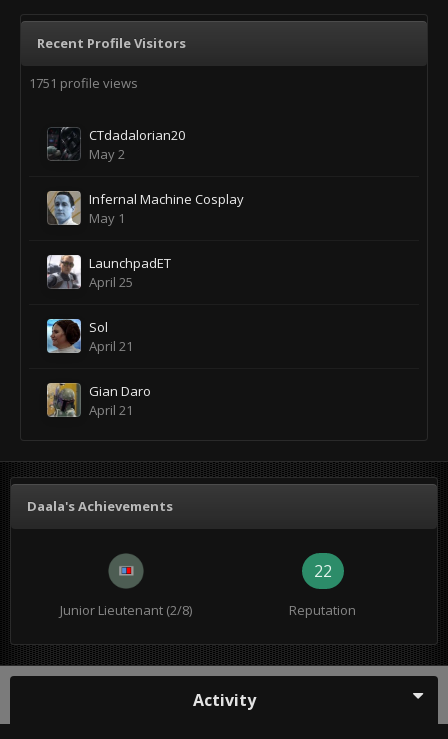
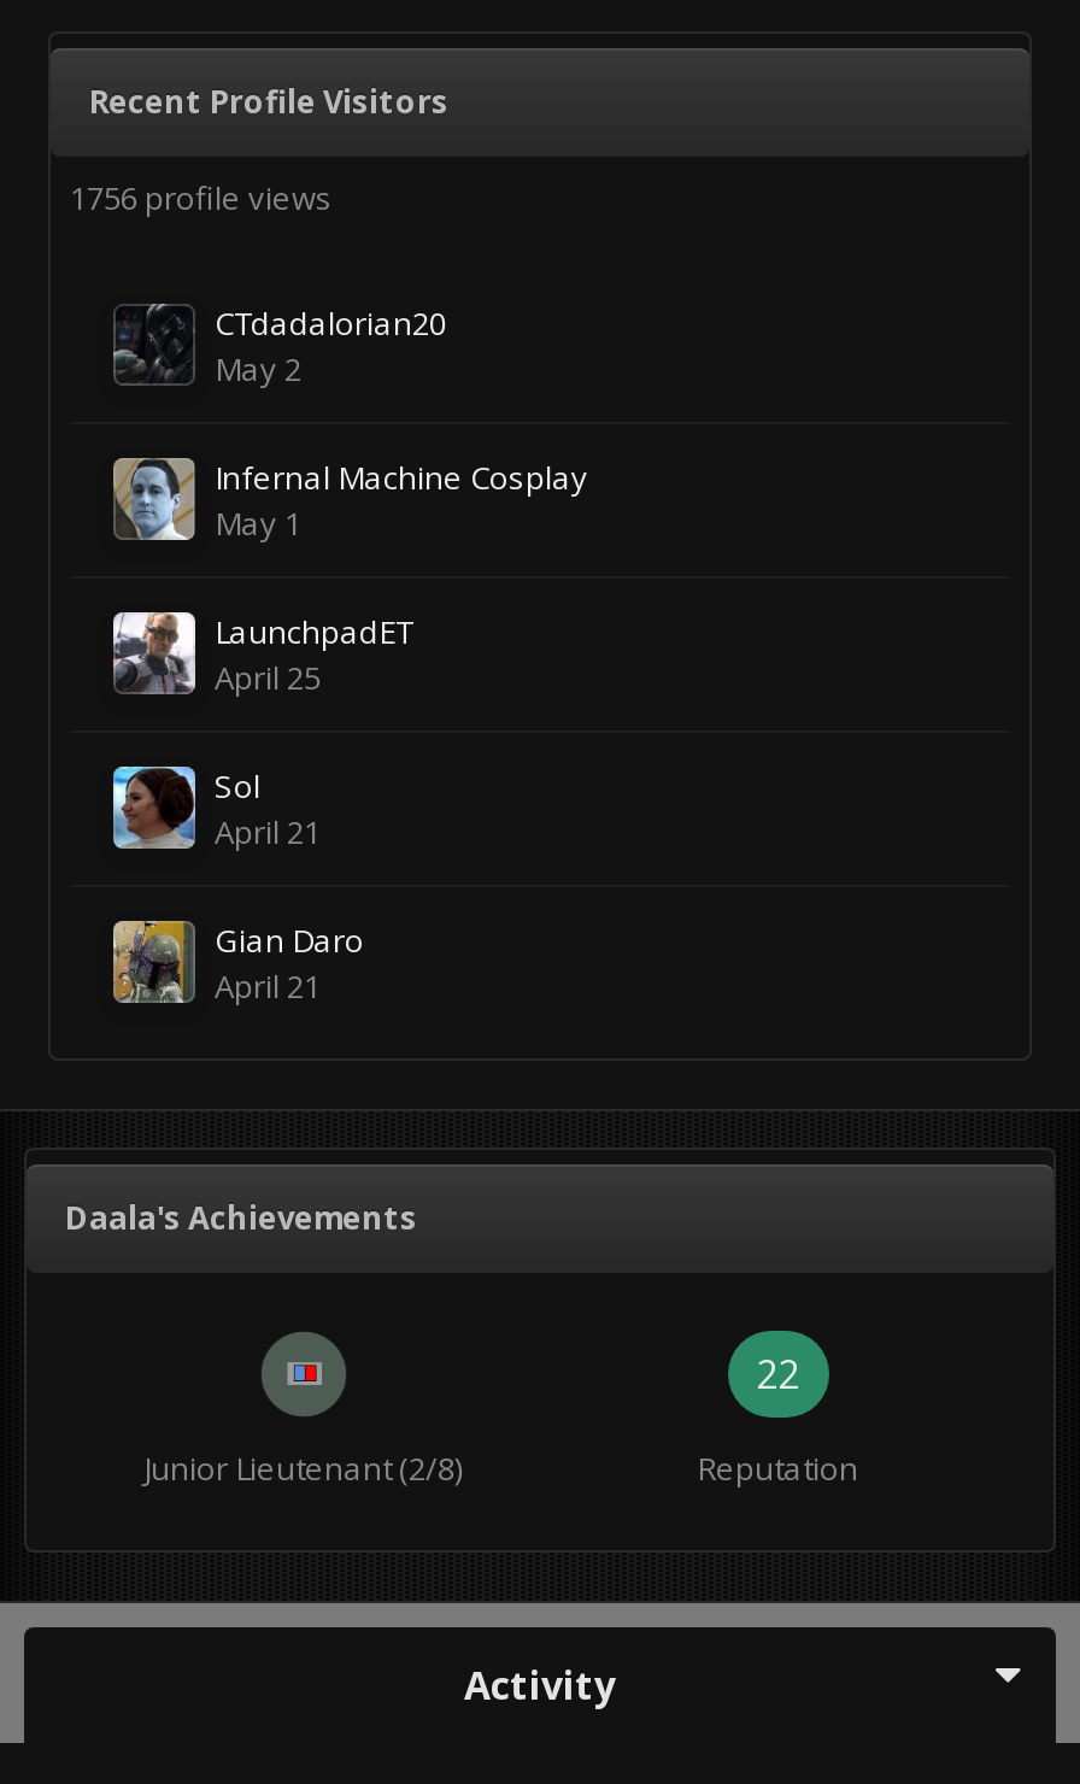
[29,74,138,92] 1751 profile views -> [70,176,333,219] 1756 profile views

